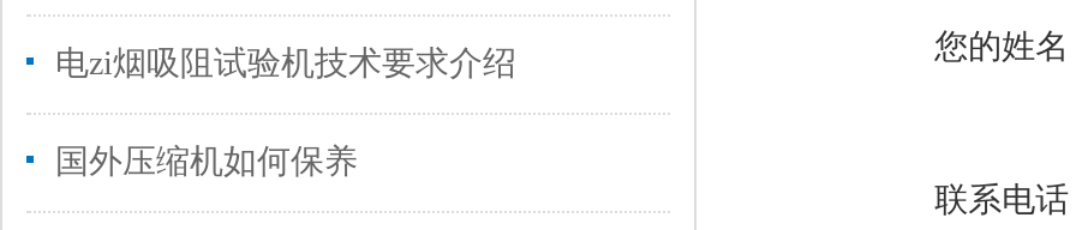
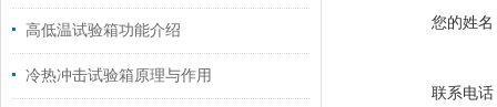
[55,46,516,81] 电zi烟吸阻试验机技术要求介绍 -> [26,22,181,39] 高低温试验箱功能介绍
[55,144,358,180] 国外压缩机如何保养 -> [26,67,212,84] 冷热冲击试验箱原理与作用

